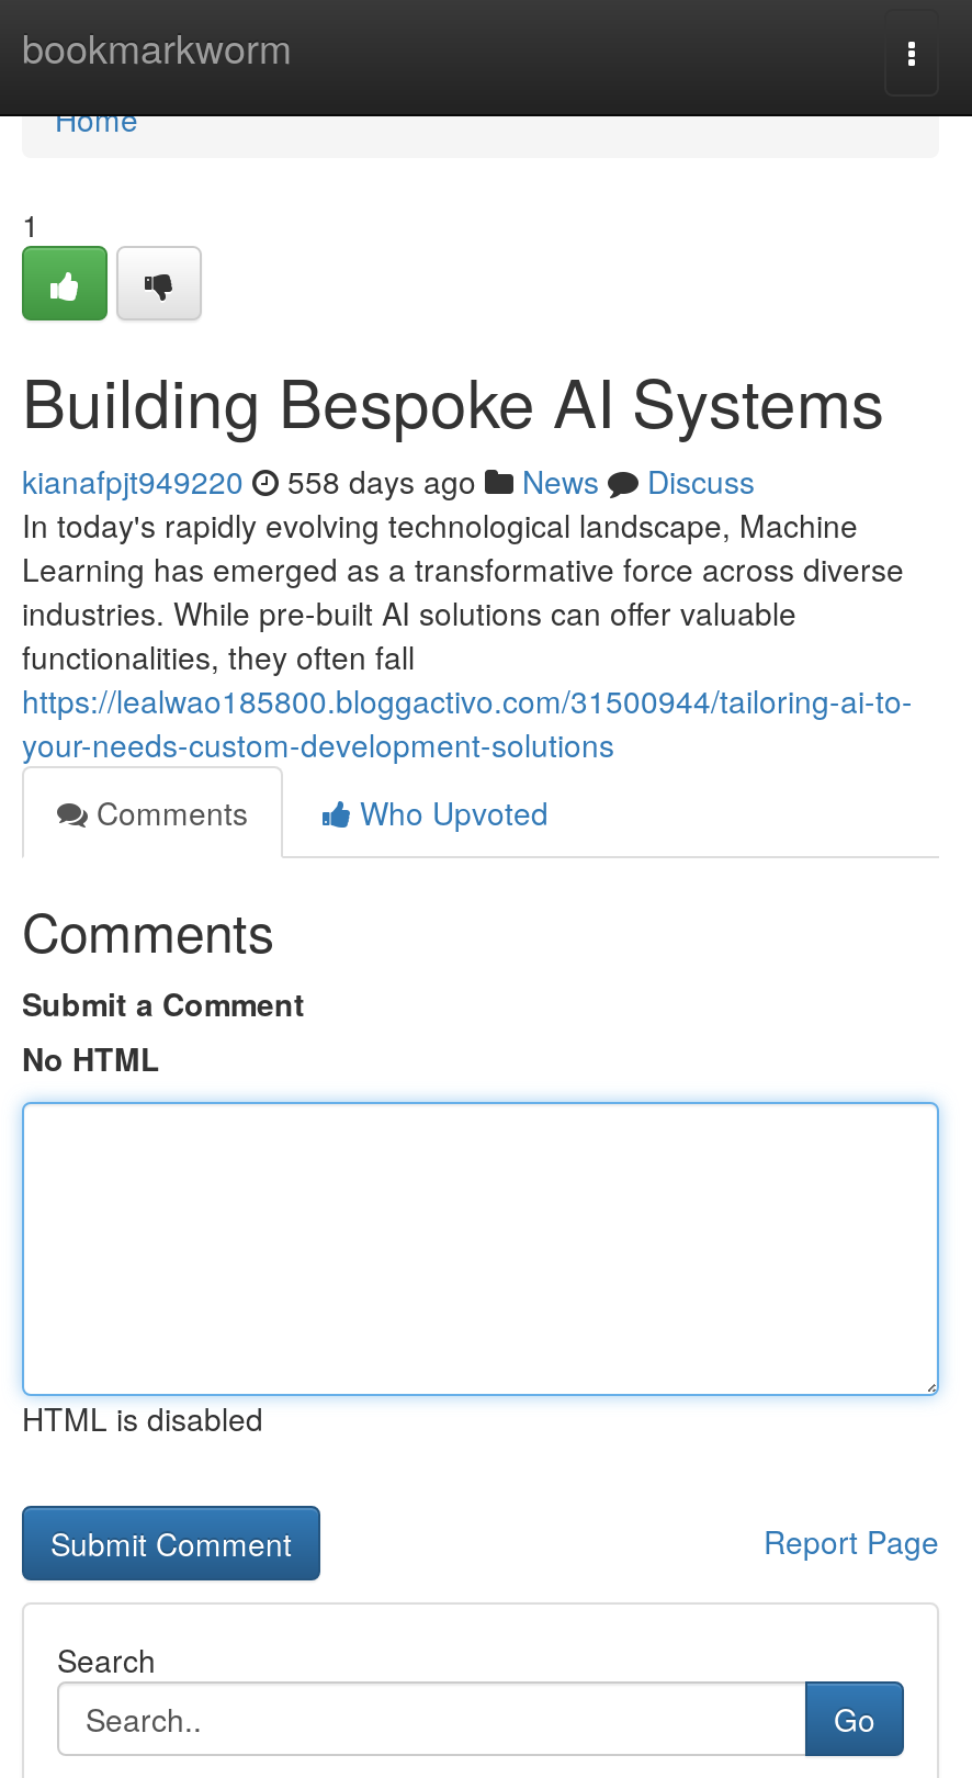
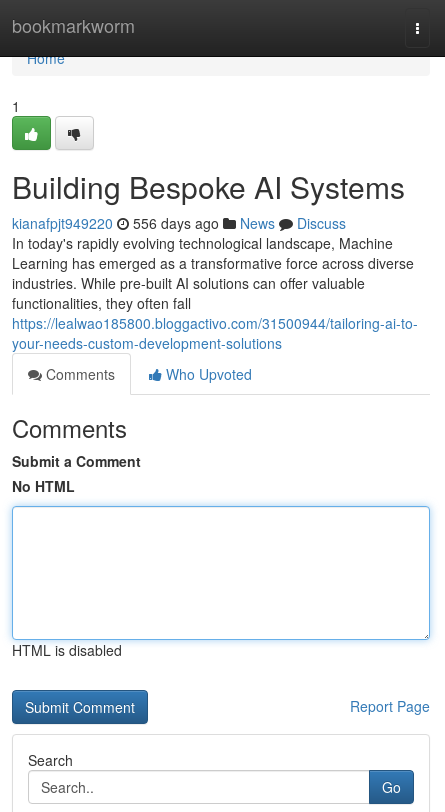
[22,459,755,503] kianafpjt949220 558 days ago News Discuss -> [12,213,346,233] kianafpjt949220 556 days ago News Discuss

